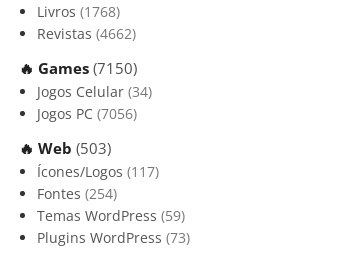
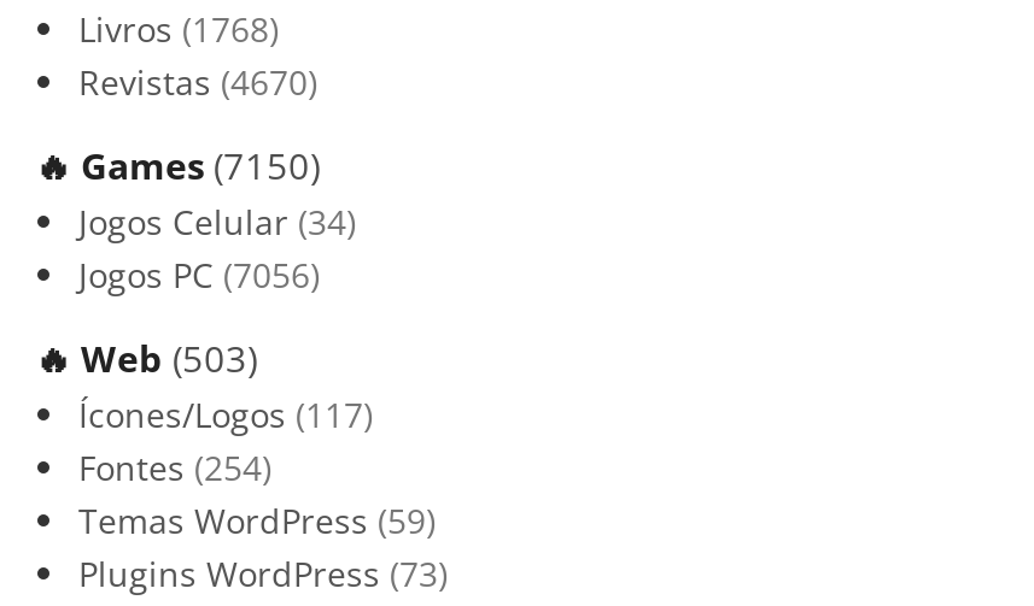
[37,24,136,43] Revistas (4662) -> [78,59,317,105] Revistas (4670)

